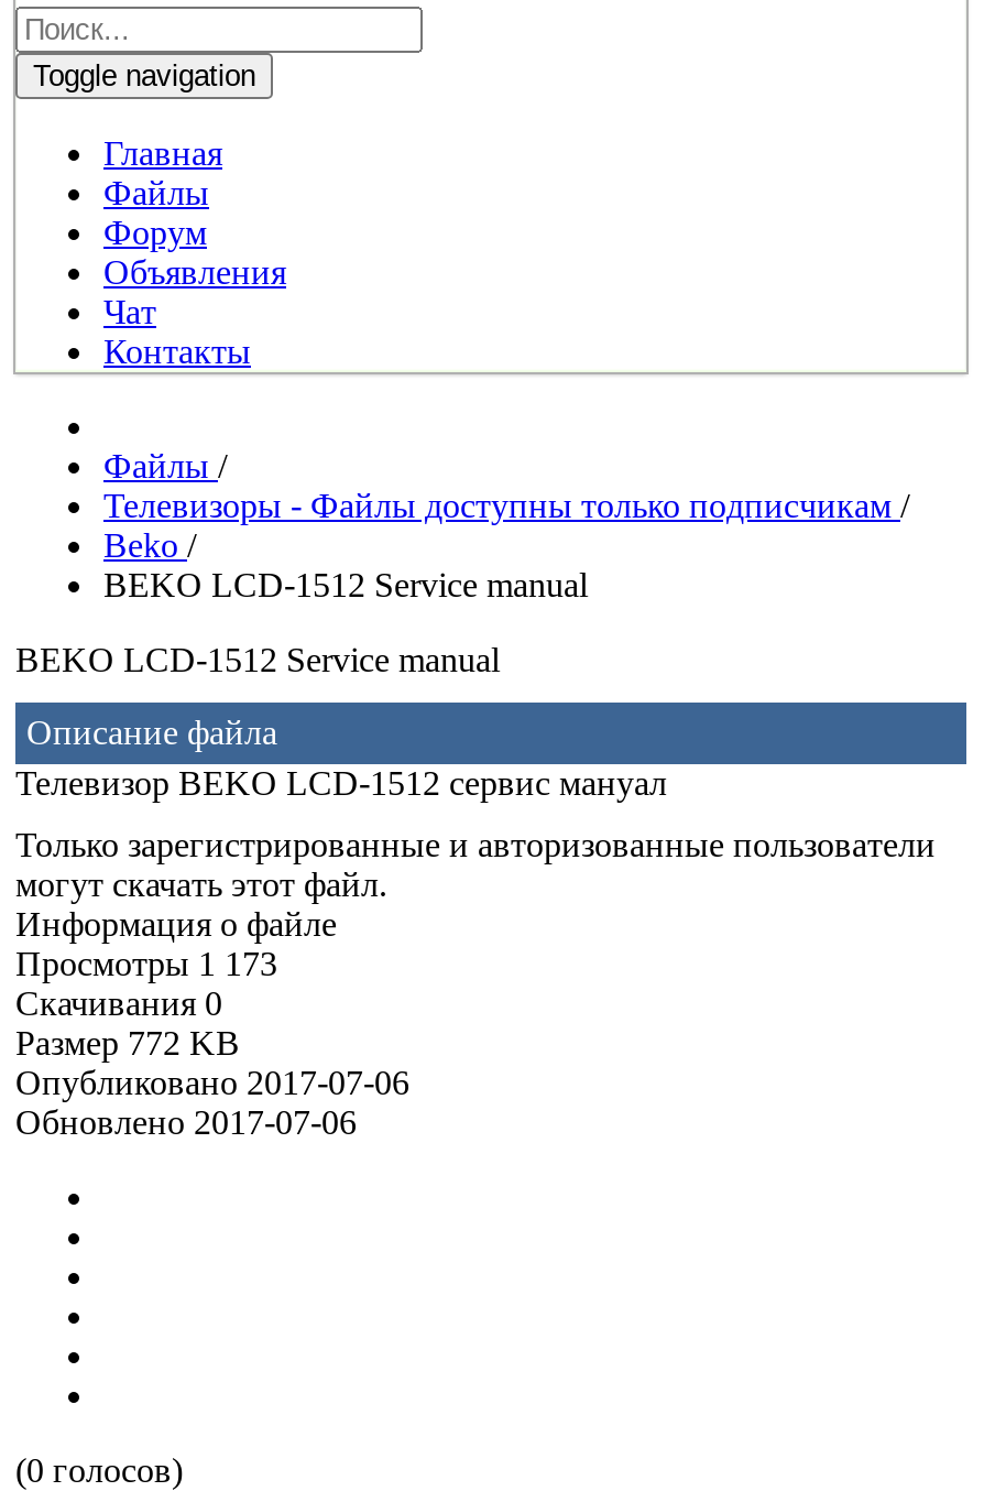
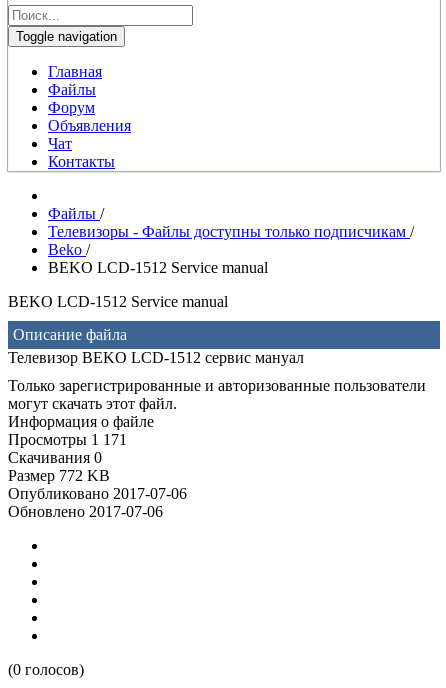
[15,945,277,982] Просмотры 1 173 -> [8,431,127,448] Просмотры 1 171

